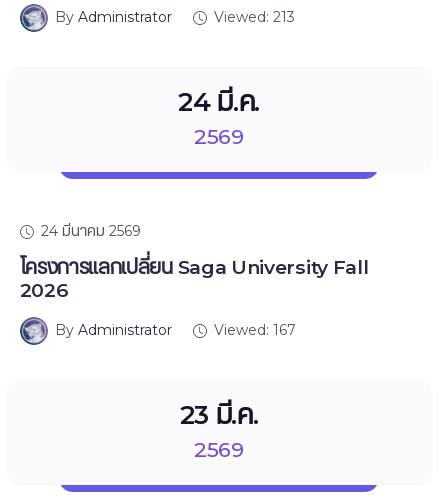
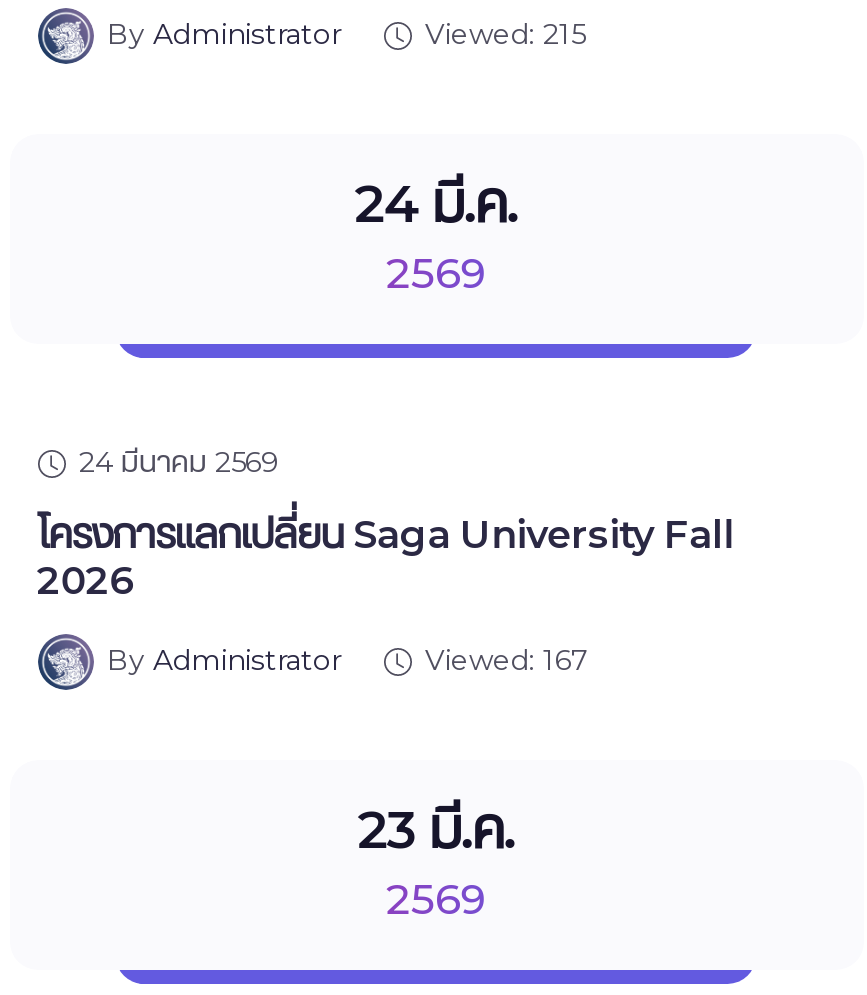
[54,4,294,32] ByAdministrator Viewed: 213 -> [107,9,585,65] ByAdministrator Viewed: 215

